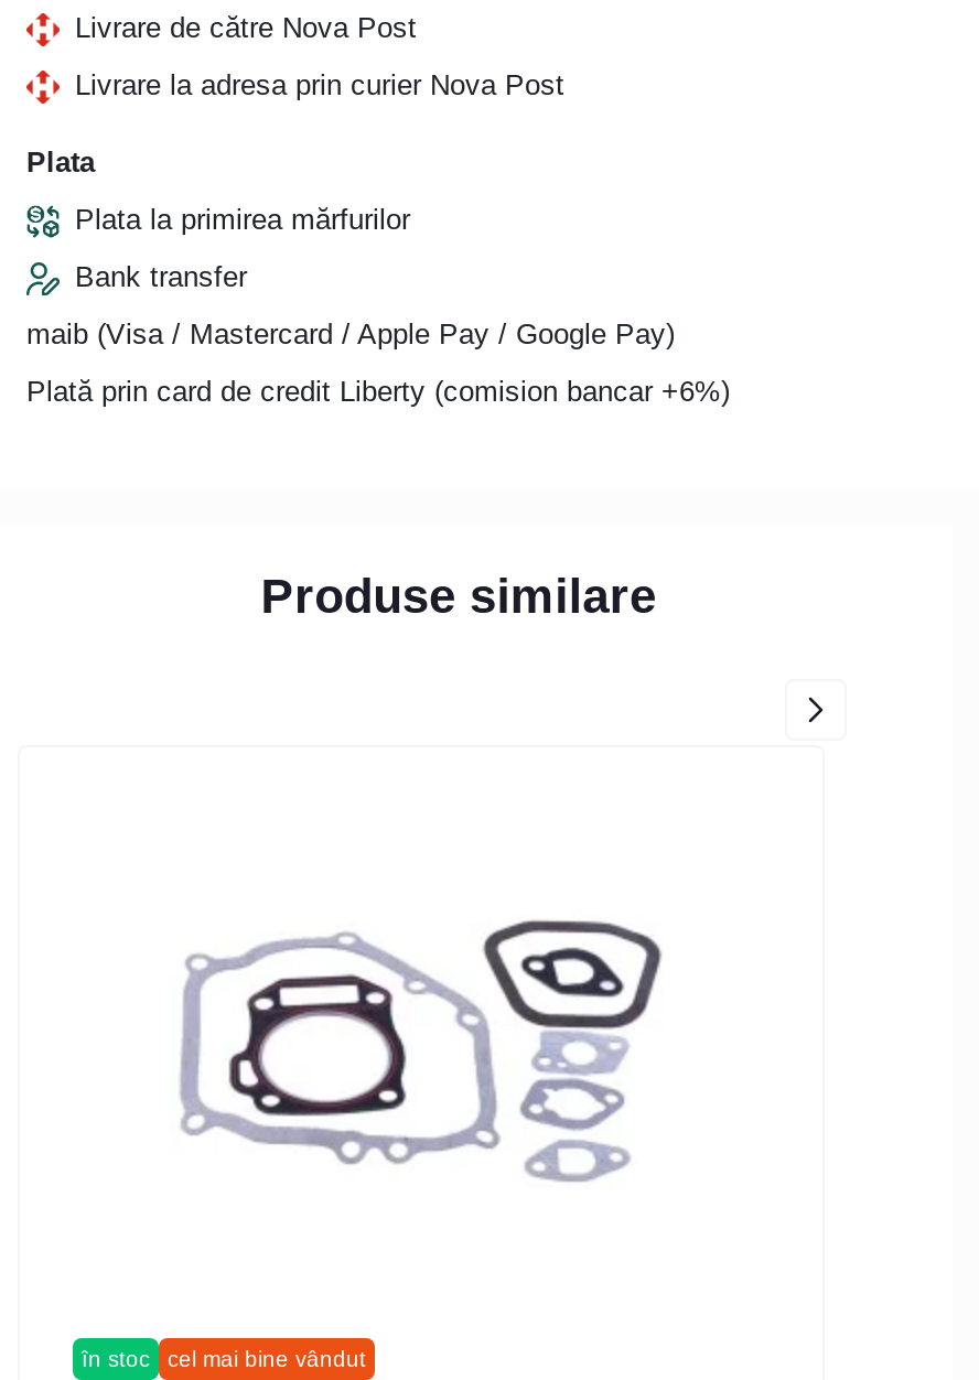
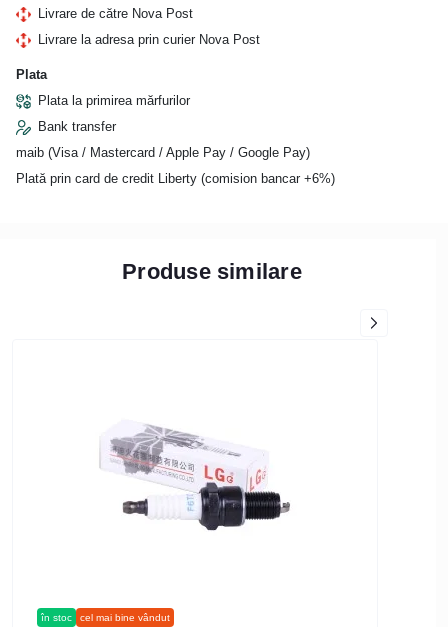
[179,919,664,1184] [image] -> [86,419,304,537] [image]

